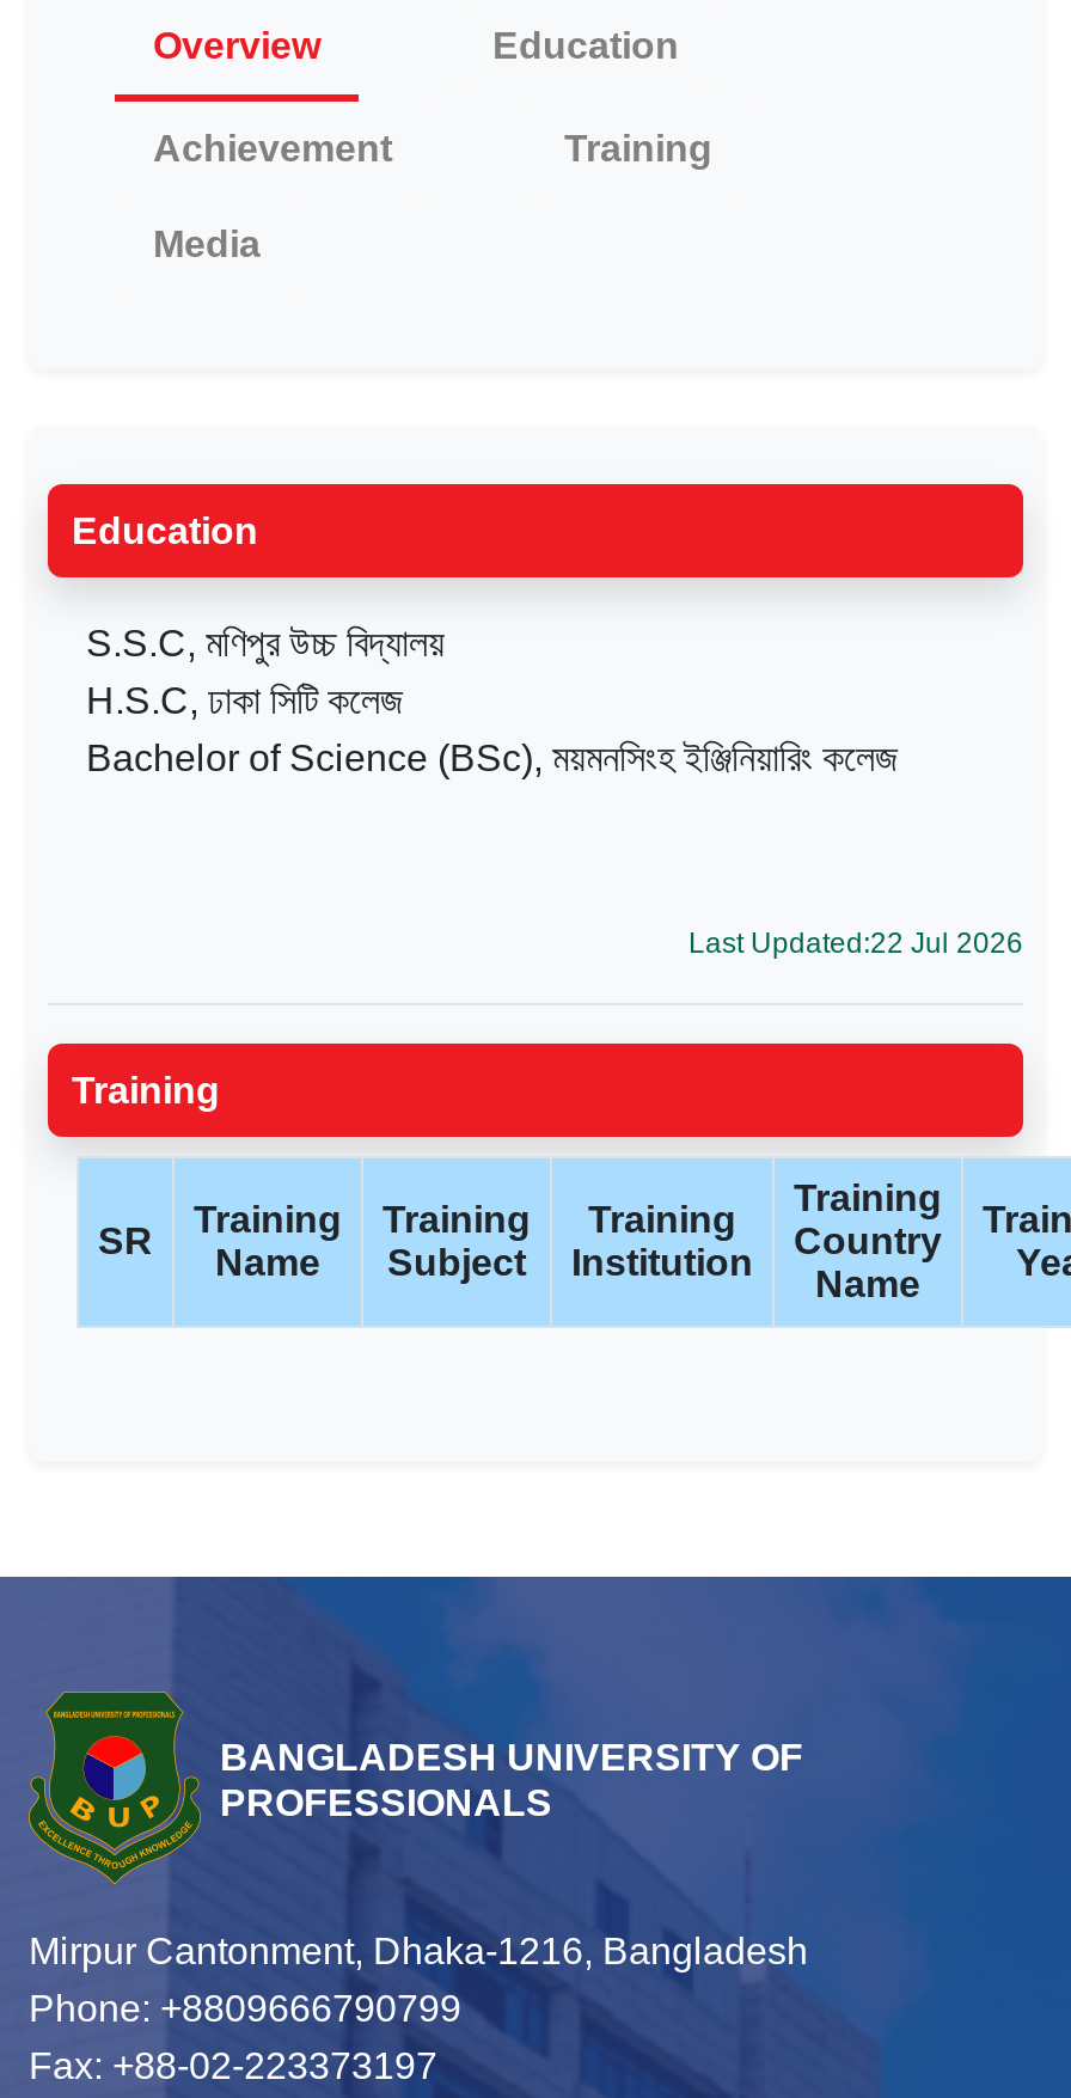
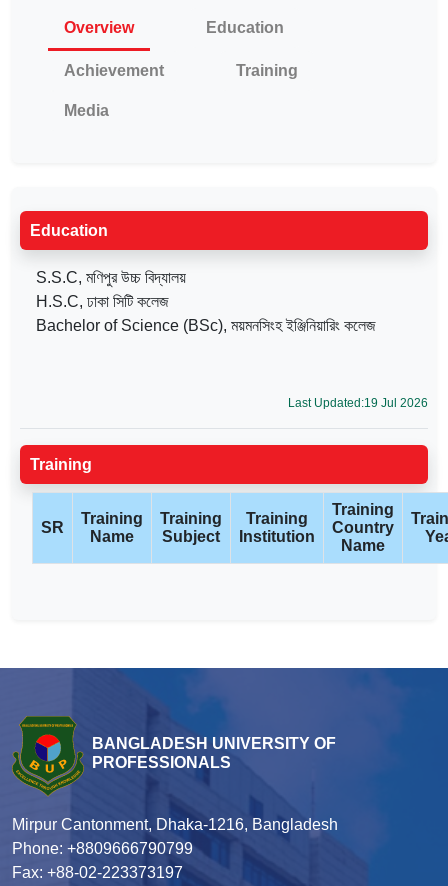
[688,927,1023,960] Last Updated:22 Jul 2026 -> [288,396,428,410] Last Updated:19 Jul 2026

